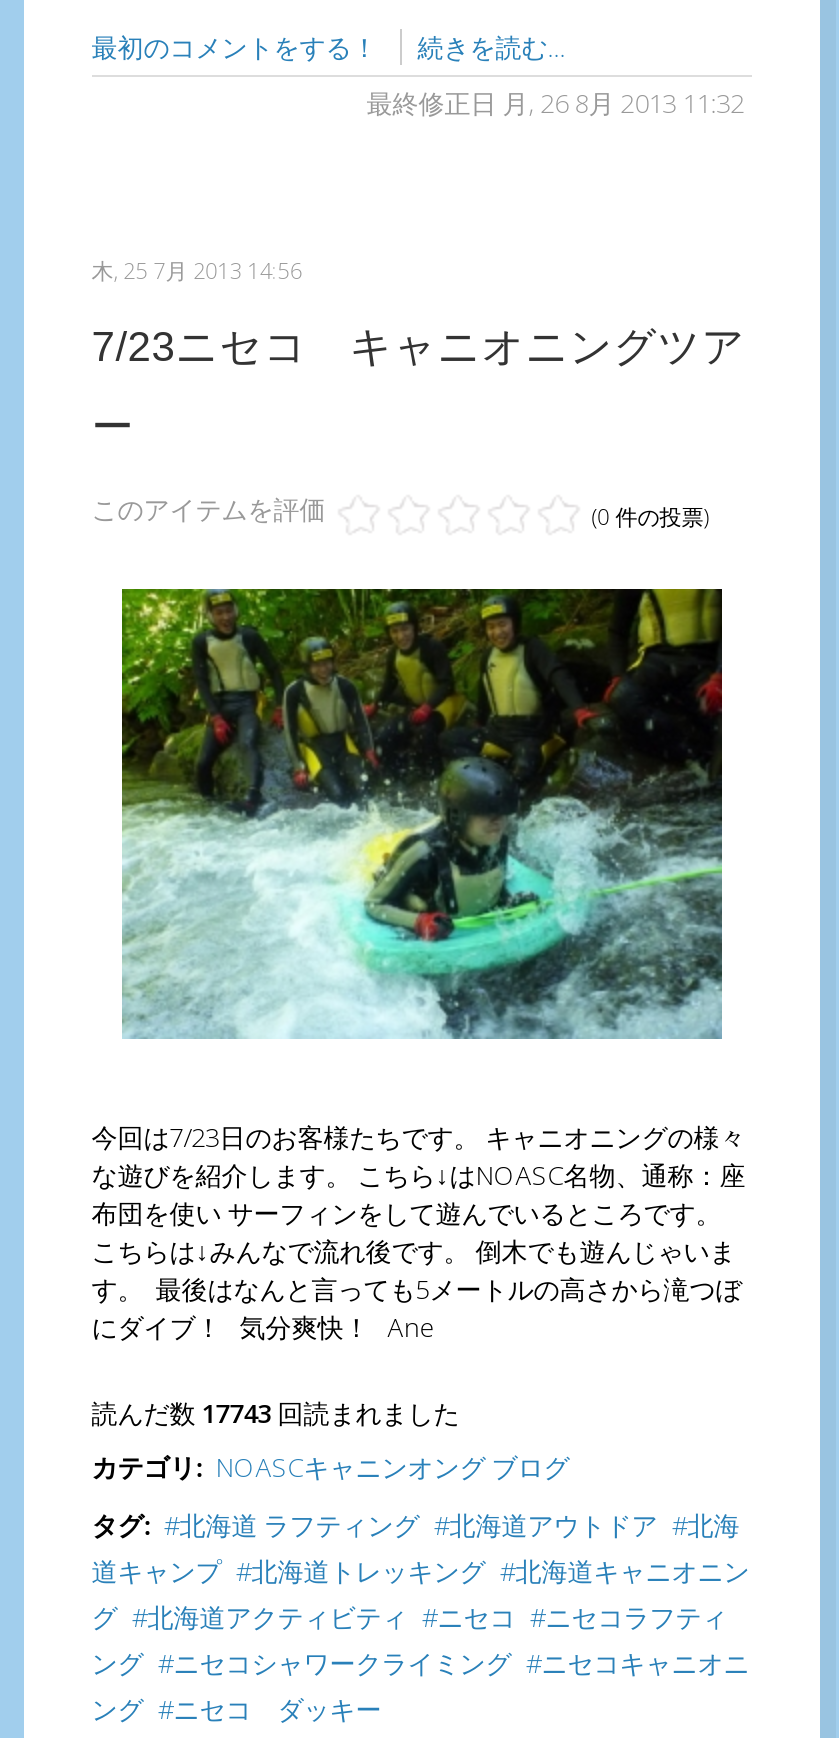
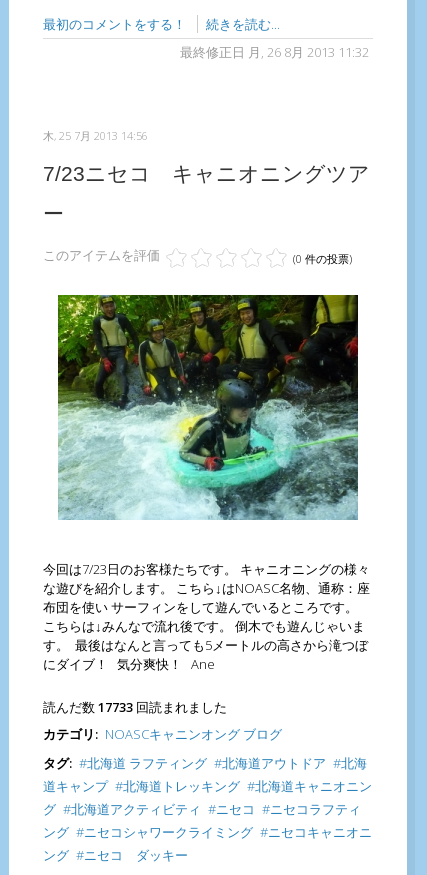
[92,1395,460,1431] 読んだ数17743回読まれました -> [43,698,227,716] 読んだ数17733回読まれました

